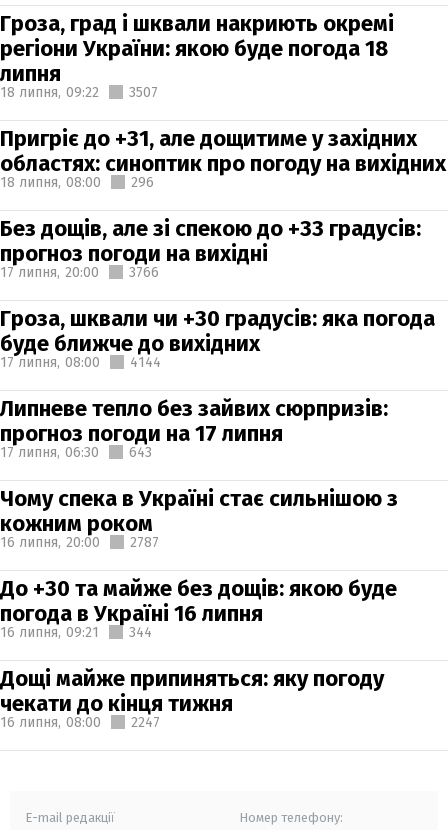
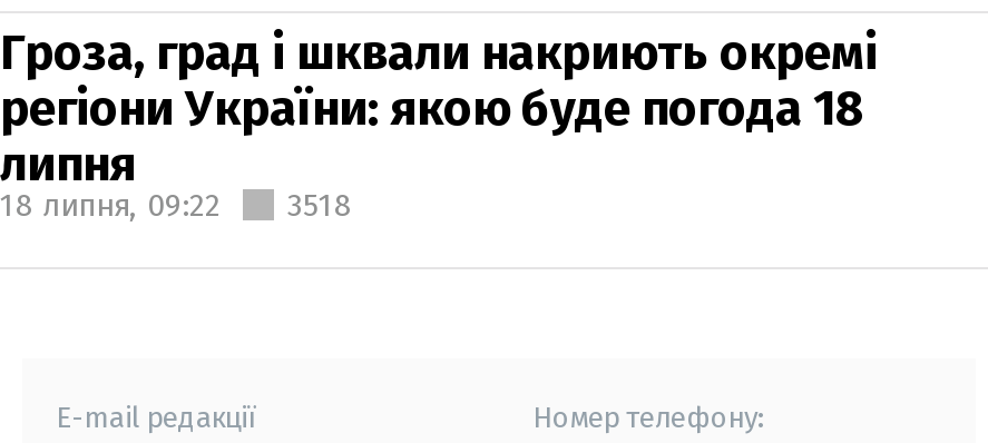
[0,83,446,730] 3507 | Пригріє до +31, але дощитиме у західних | областях: синоптик про погоду на вихідних | 18 липня, 08:00 | 296 | Без дощів, але зі спекою до +33 градусів: | прогноз погоди на вихідні | 17 липня, 20:00 | 3766 | Гроза, шквали чи +30 градусів: яка погода | буде ближче до вихідних | 17 липня, 08:00 | 4144 | Липневе тепло без зайвих сюрпризів: | прогноз погоди на 17 липня | 17 липня, 06:30 | 643 | Чому спека в Україні стає сильнішою з | кожним роком | 16 липня, 20:00 | 2787 | До +30 та майже без дощів: якою буде | погода в Україні 16 липня | 16 липня, 09:21 | 344 | Дощі майже припиняться: яку погоду | чекати до кінця тижня | 16 липня, 08:00 | 2247 -> [287,186,352,224] 3518

